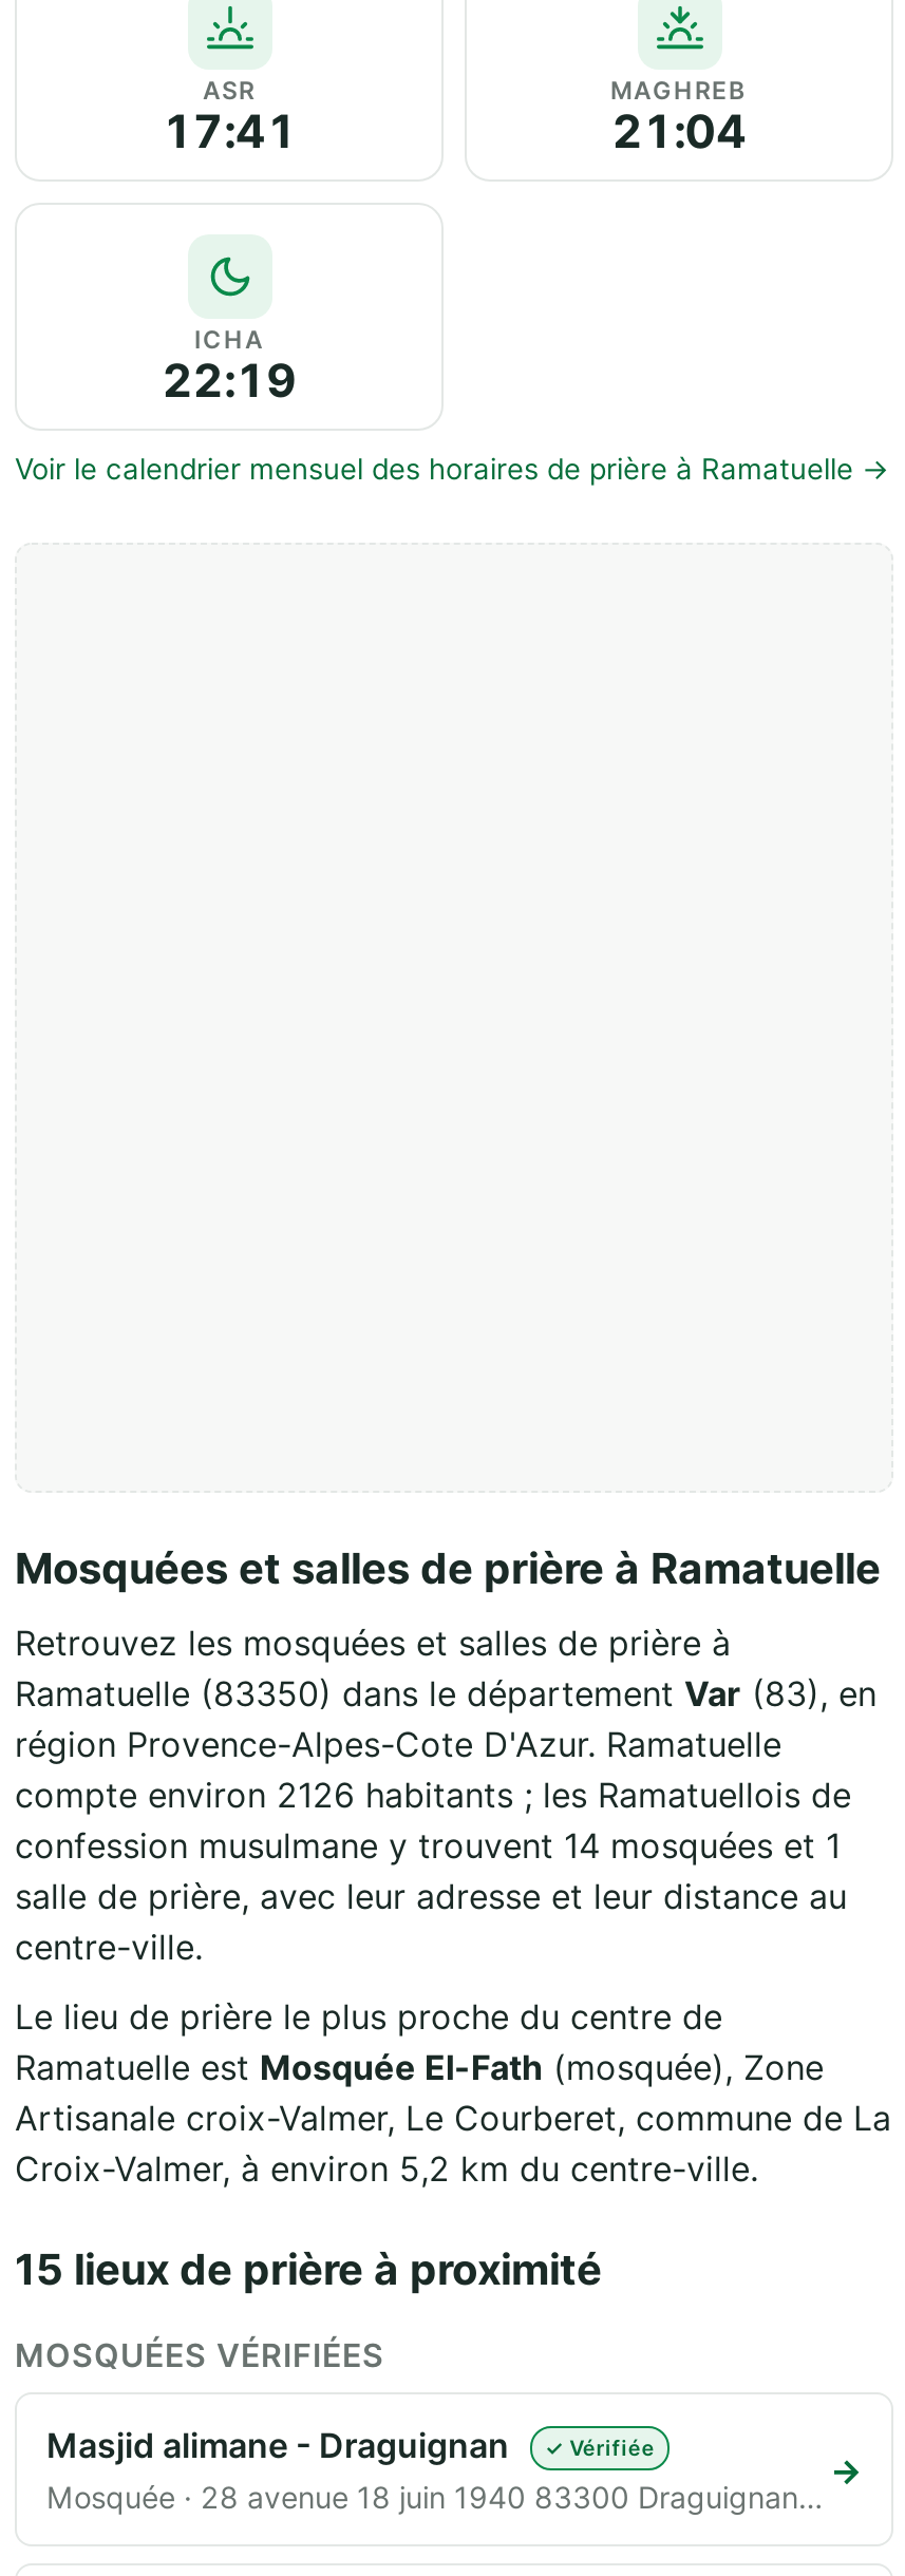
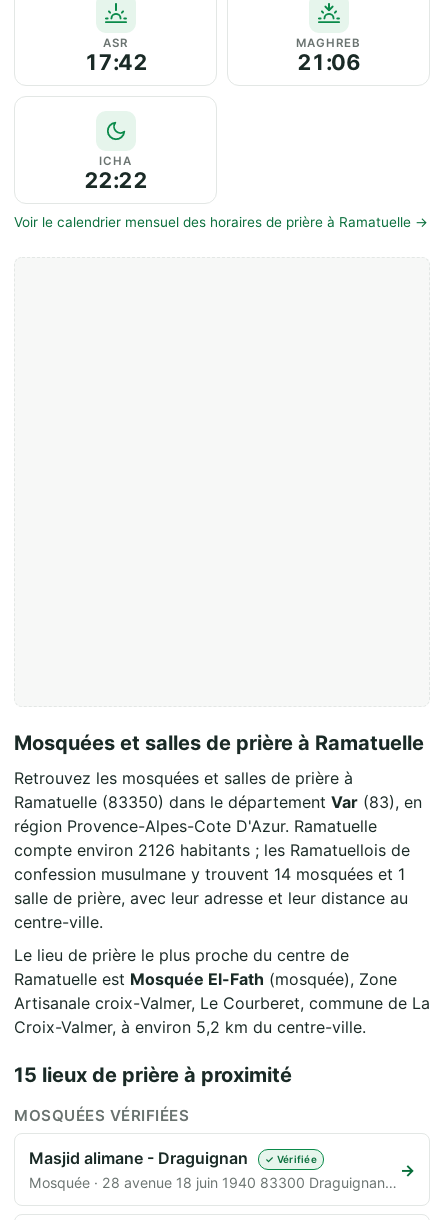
[162,102,297,157] 17:41 -> [84,48,147,74] 17:42
[612,102,746,157] 21:04 -> [297,48,360,74] 21:06
[162,352,297,406] 22:19 -> [84,166,147,192] 22:22

